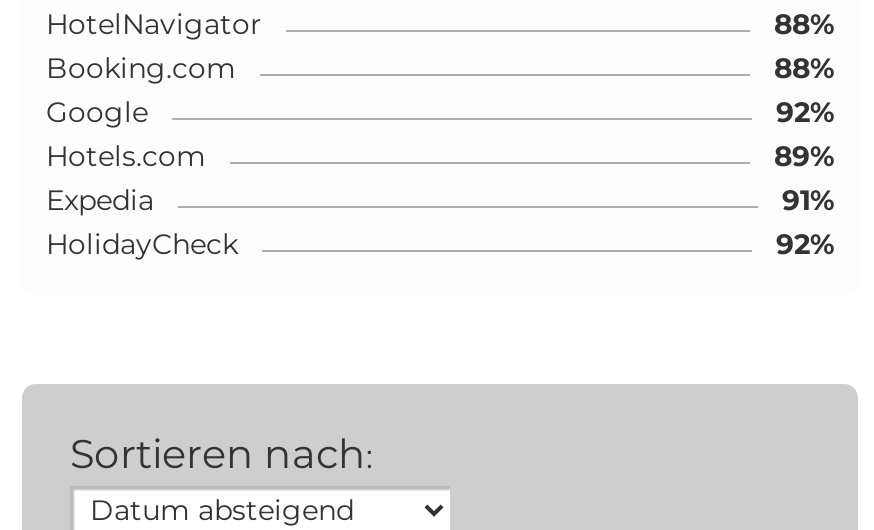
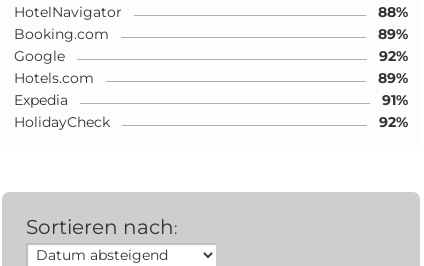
[774,50,834,86] 88% -> [378,25,408,43] 89%

